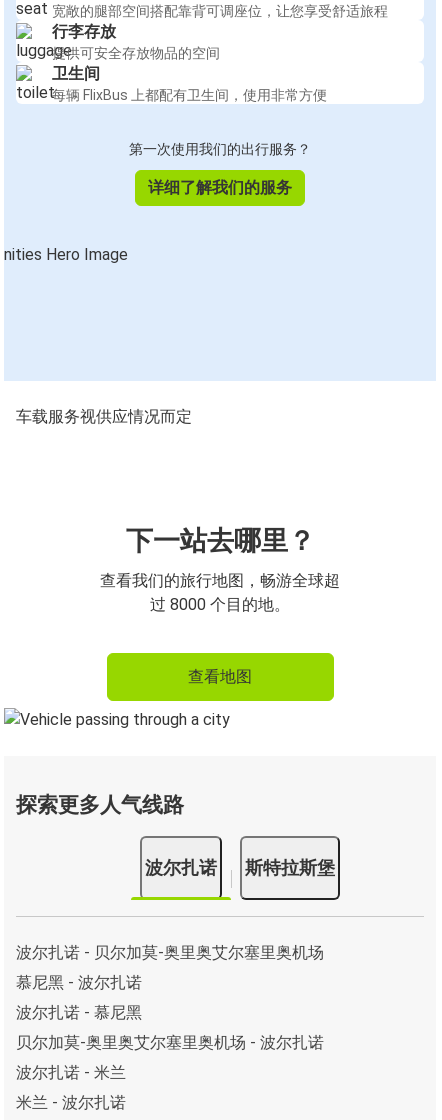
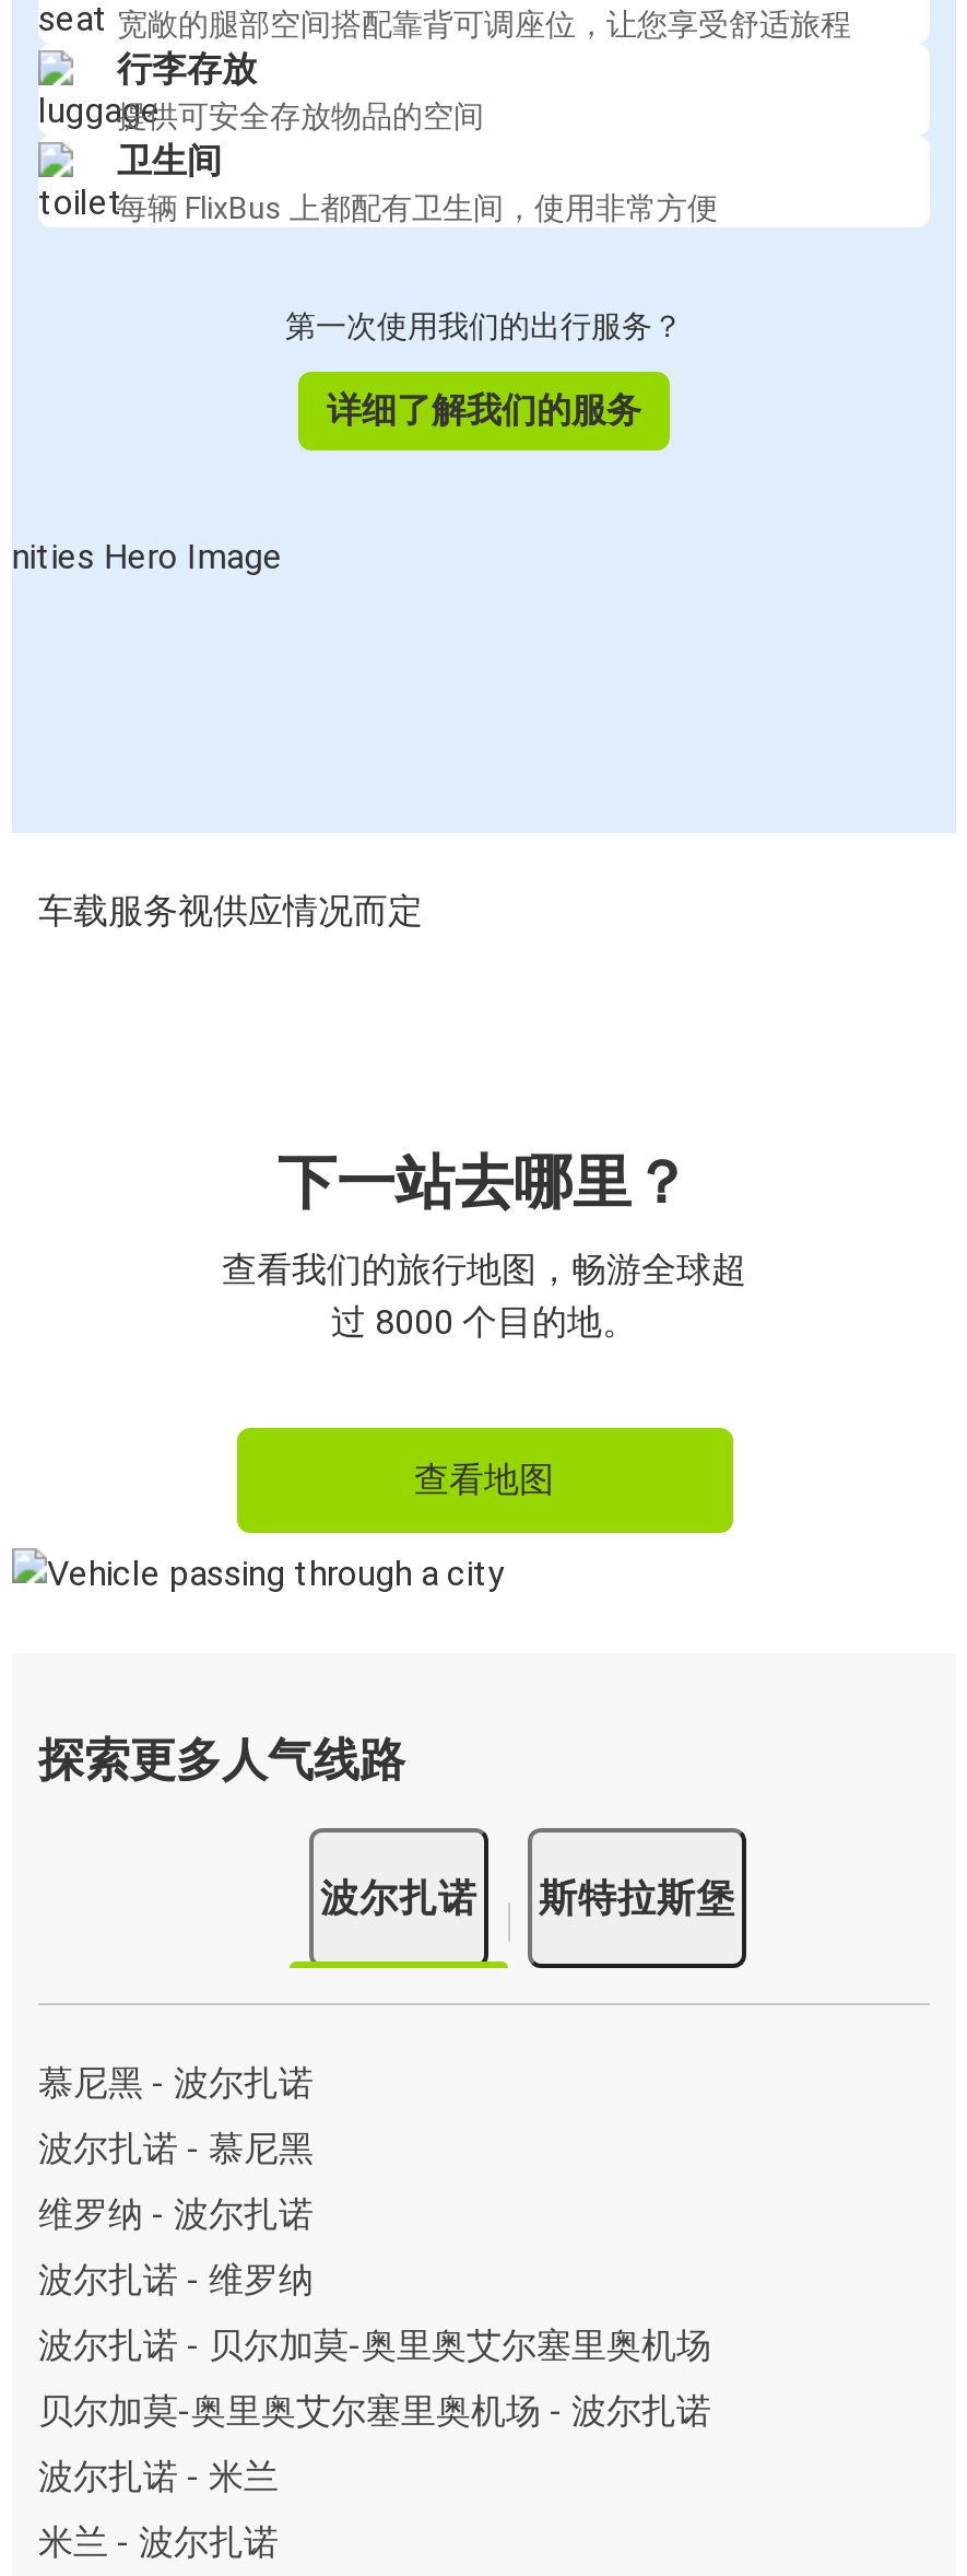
moved [16,943,324,962] -> [38,2325,711,2367]: 波尔扎诺 - 贝尔加莫-奥里奥艾尔塞里奥机场
moved [16,973,142,1022] -> [38,2063,314,2170]: 慕尼黑 - 波尔扎诺 | 波尔扎诺 - 慕尼黑
none -> [38,2194,314,2301] 维罗纳 - 波尔扎诺 | 波尔扎诺 - 维罗纳

